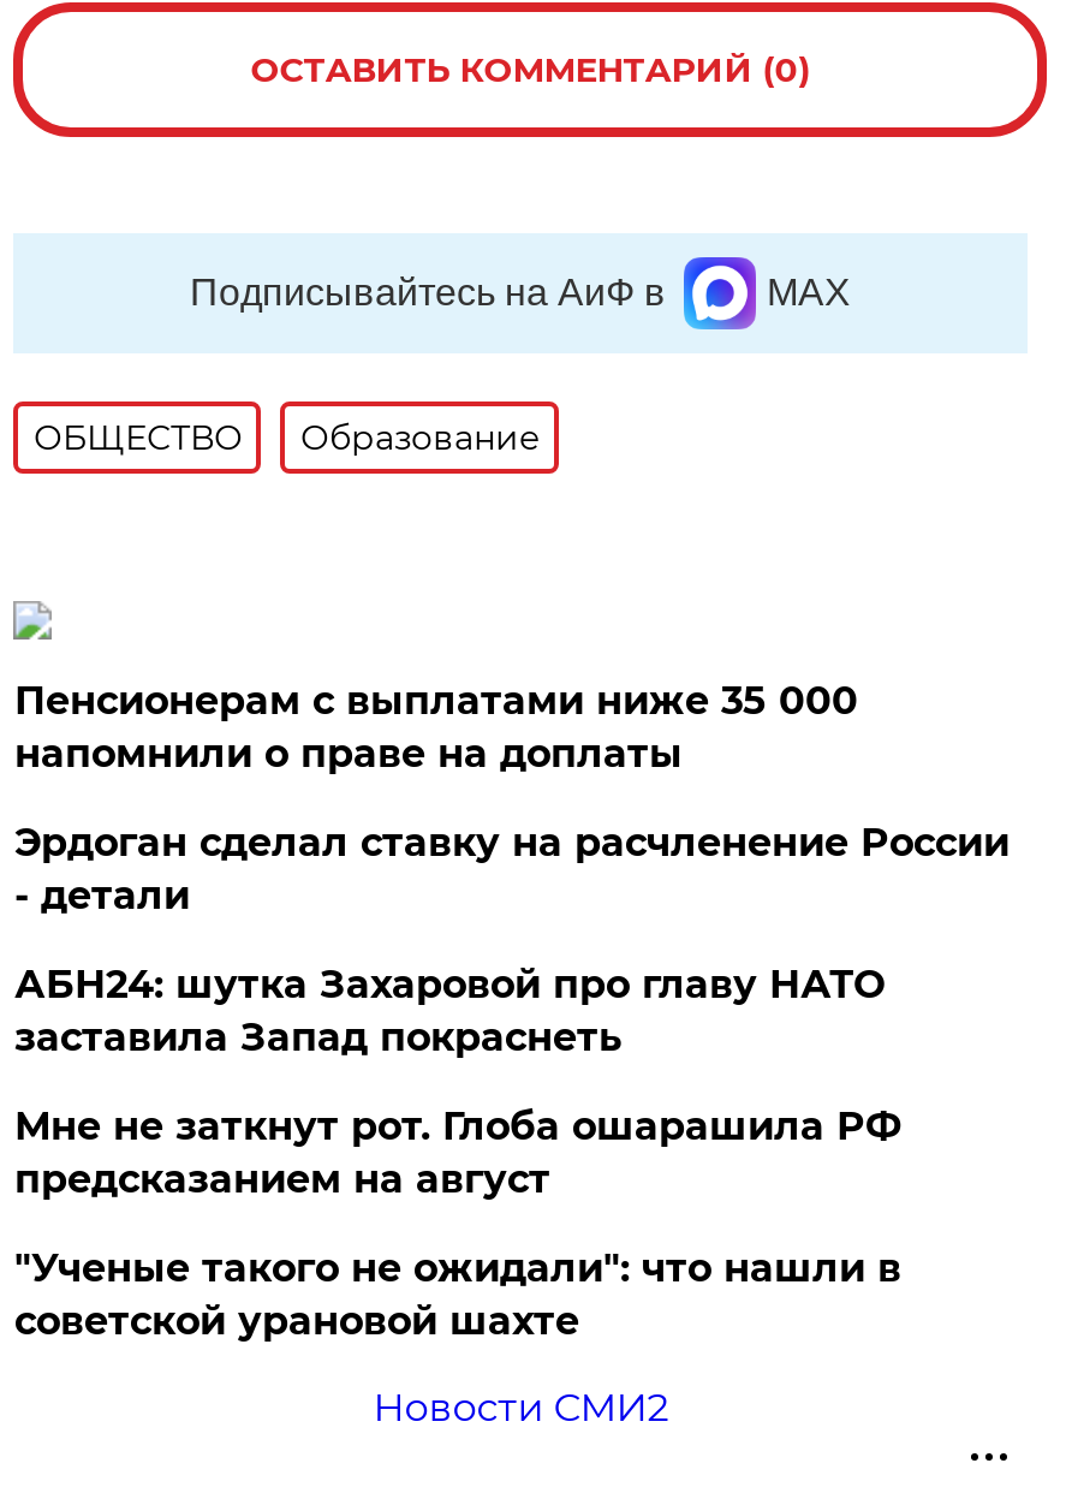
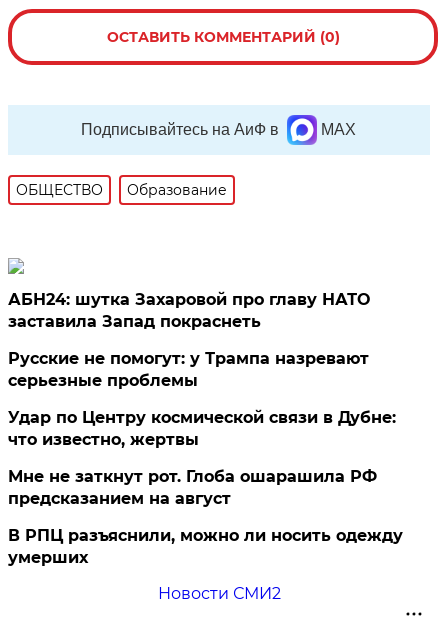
[14,678,1009,918] Пенсионерам с выплатами ниже 35 000 | напомнили о праве на доплаты | Эрдоган сделал ставку на расчленение России | - детали -> none
moved [14,962,884,1060] -> [8,290,370,331]: АБН24: шутка Захаровой про главу НАТО | заставила Запад покраснеть
none -> [8,349,396,449] Русские не помогут: у Трампа назревают | серьезные проблемы | Удар по Центру космической связи в Дубне: | что известно, жертвы
[14,1245,901,1344] "Ученые такого не ожидали": что нашли в | советской урановой шахте -> [8,526,403,567] В РПЦ разъяснили, можно ли носить одежду | умерших

